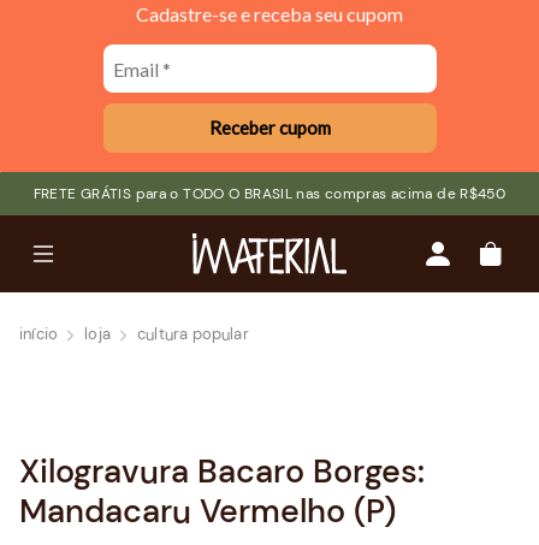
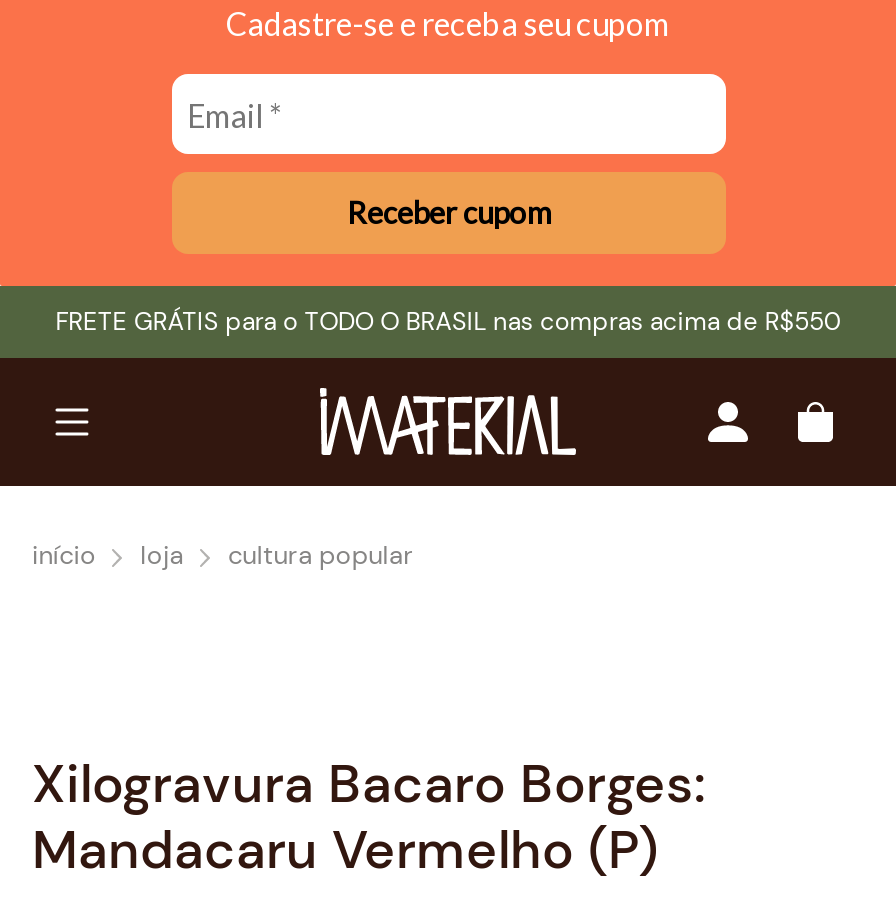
[33,184,506,203] FRETE GRÁTIS para o TODO O BRASIL nas compras acima de R$450 -> [56,306,840,338] FRETE GRÁTIS para o TODO O BRASIL nas compras acima de R$550

